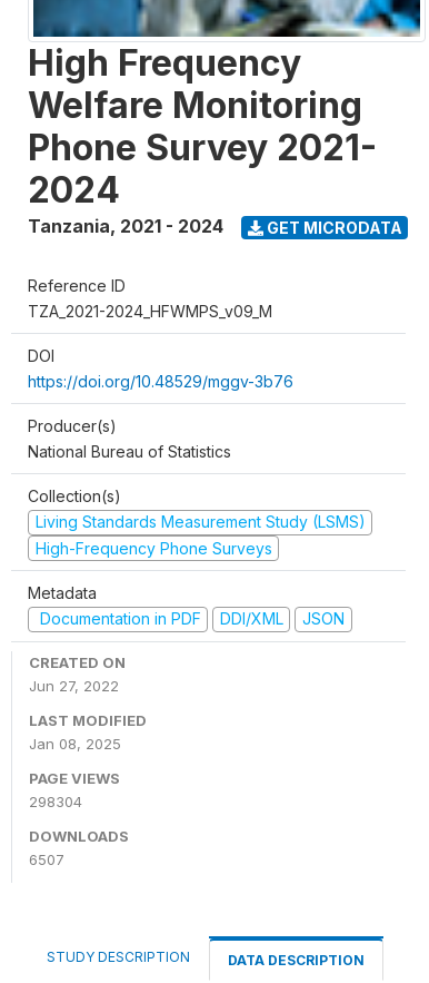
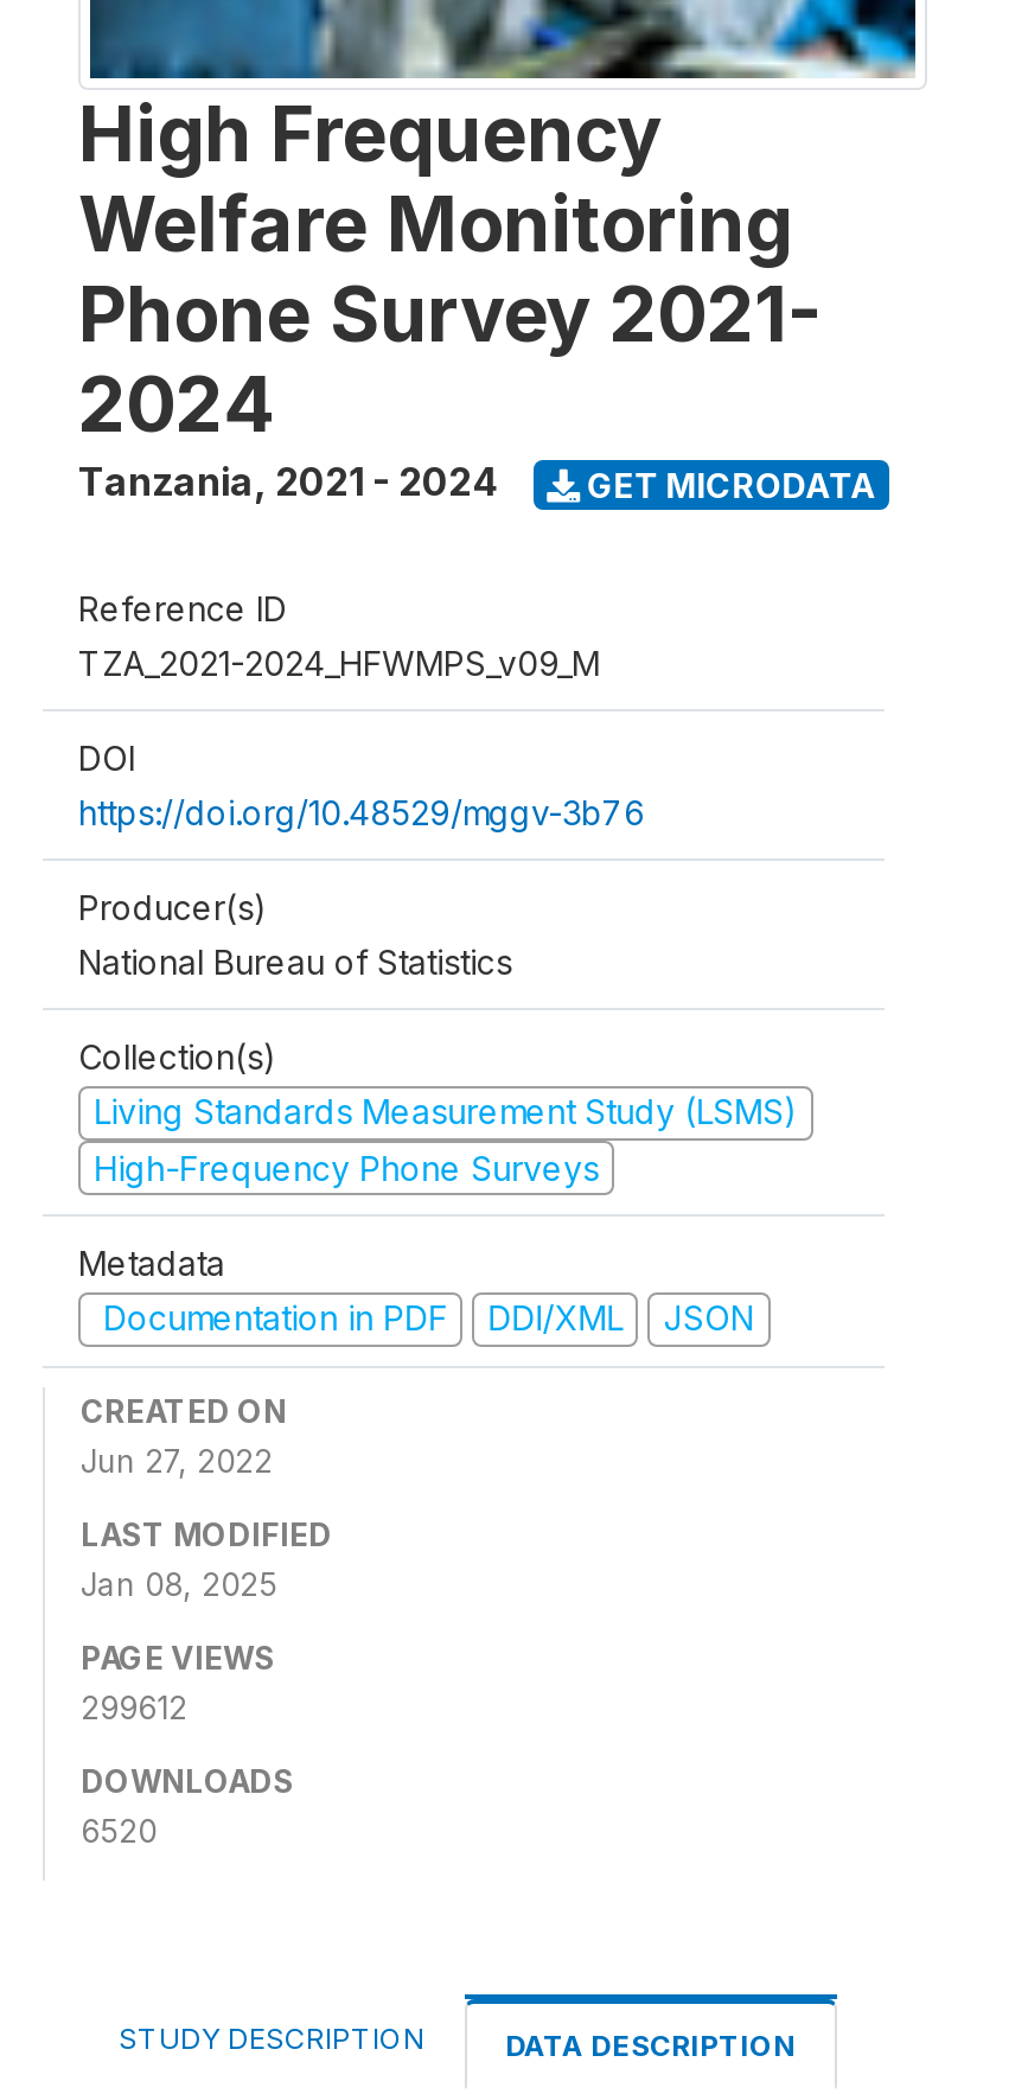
[29,792,82,810] 298304 -> [81,1687,187,1725] 299612
[29,850,64,868] 6507 -> [81,1811,157,1849] 6520

